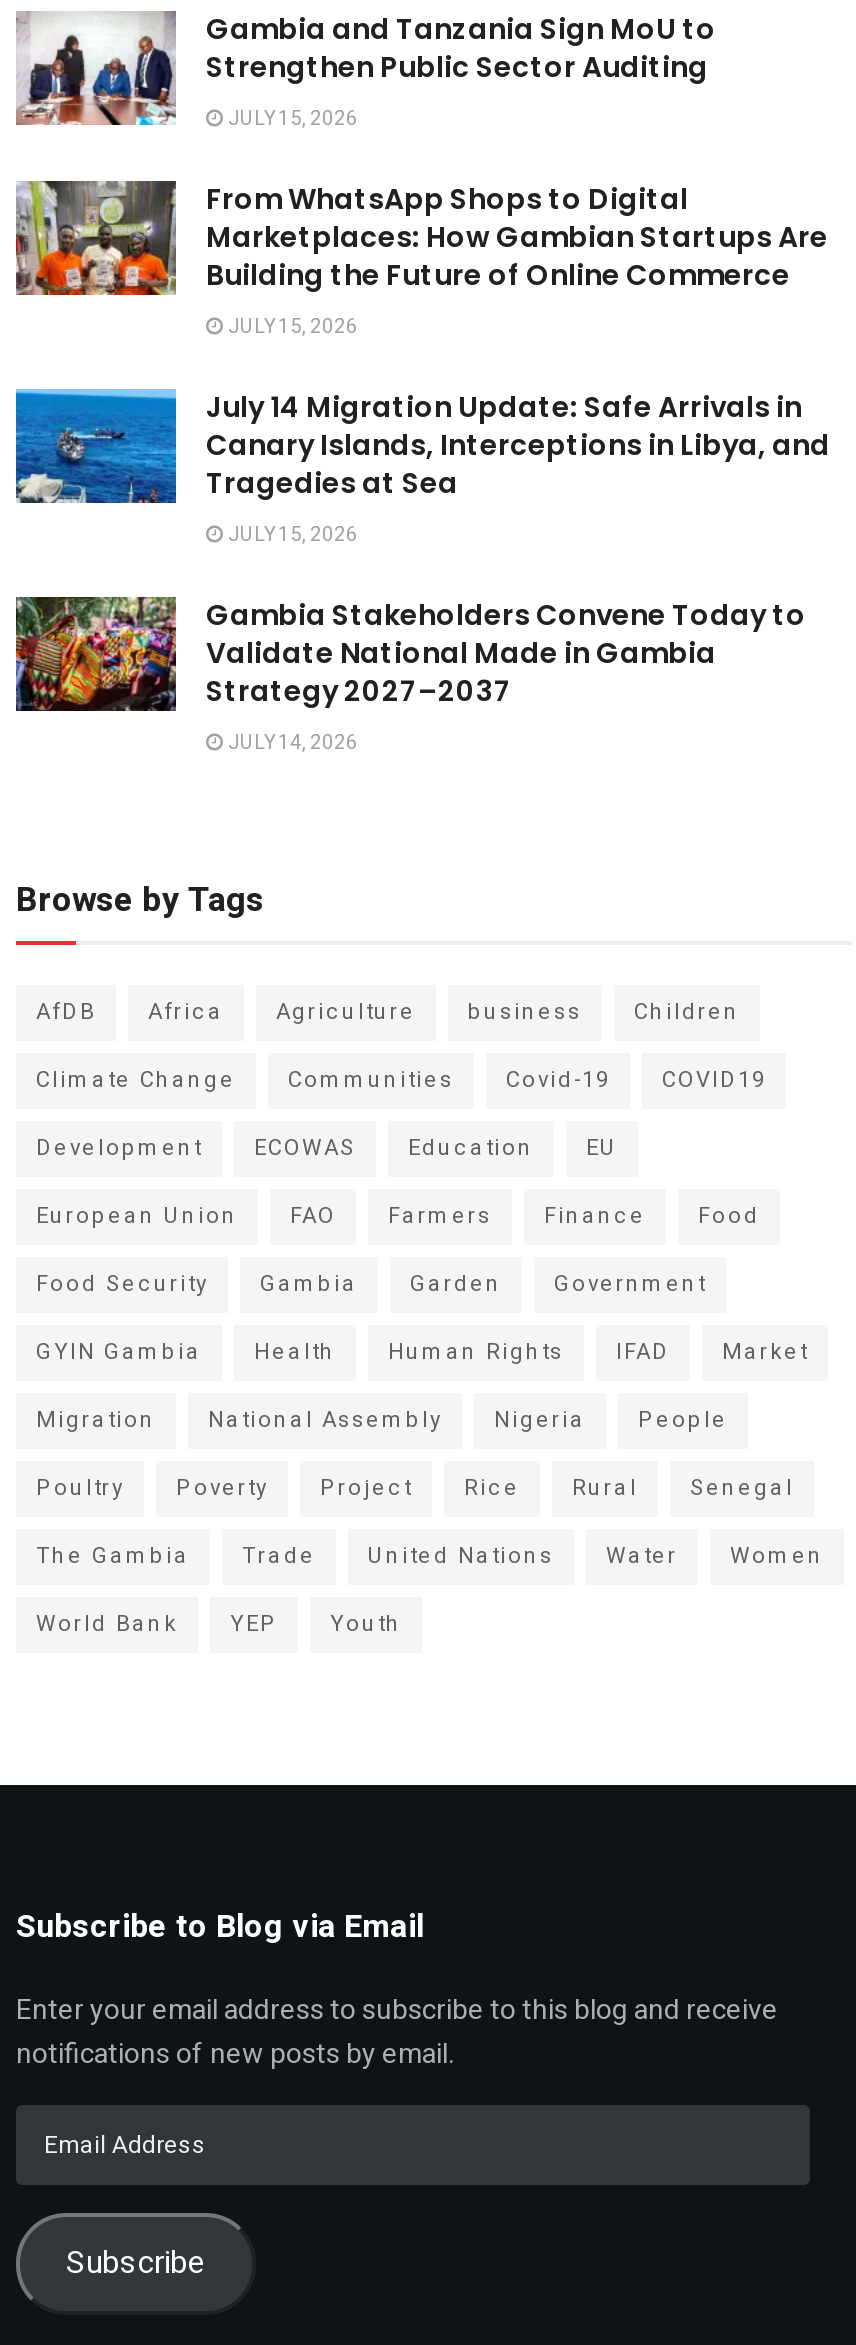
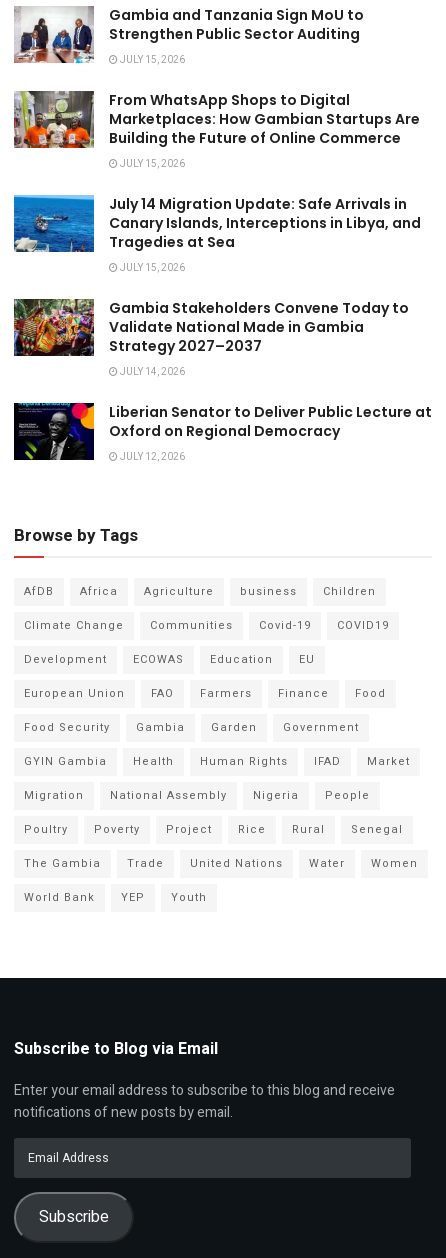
none -> [13,402,432,464] [image] | Liberian Senator to Deliver Public Lecture at | Oxford on Regional Democracy | JULY 12, 2026

